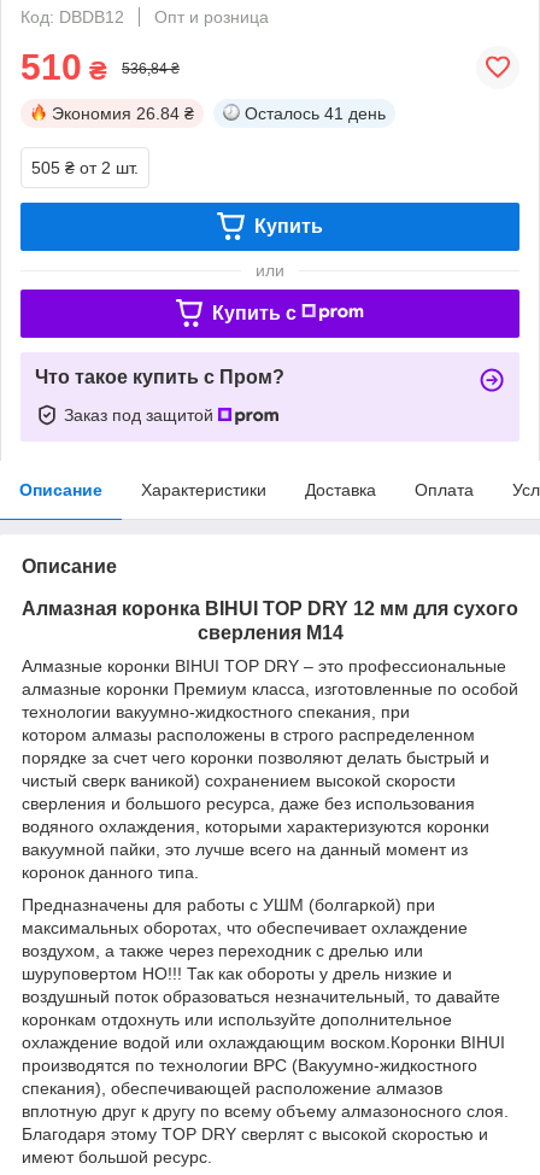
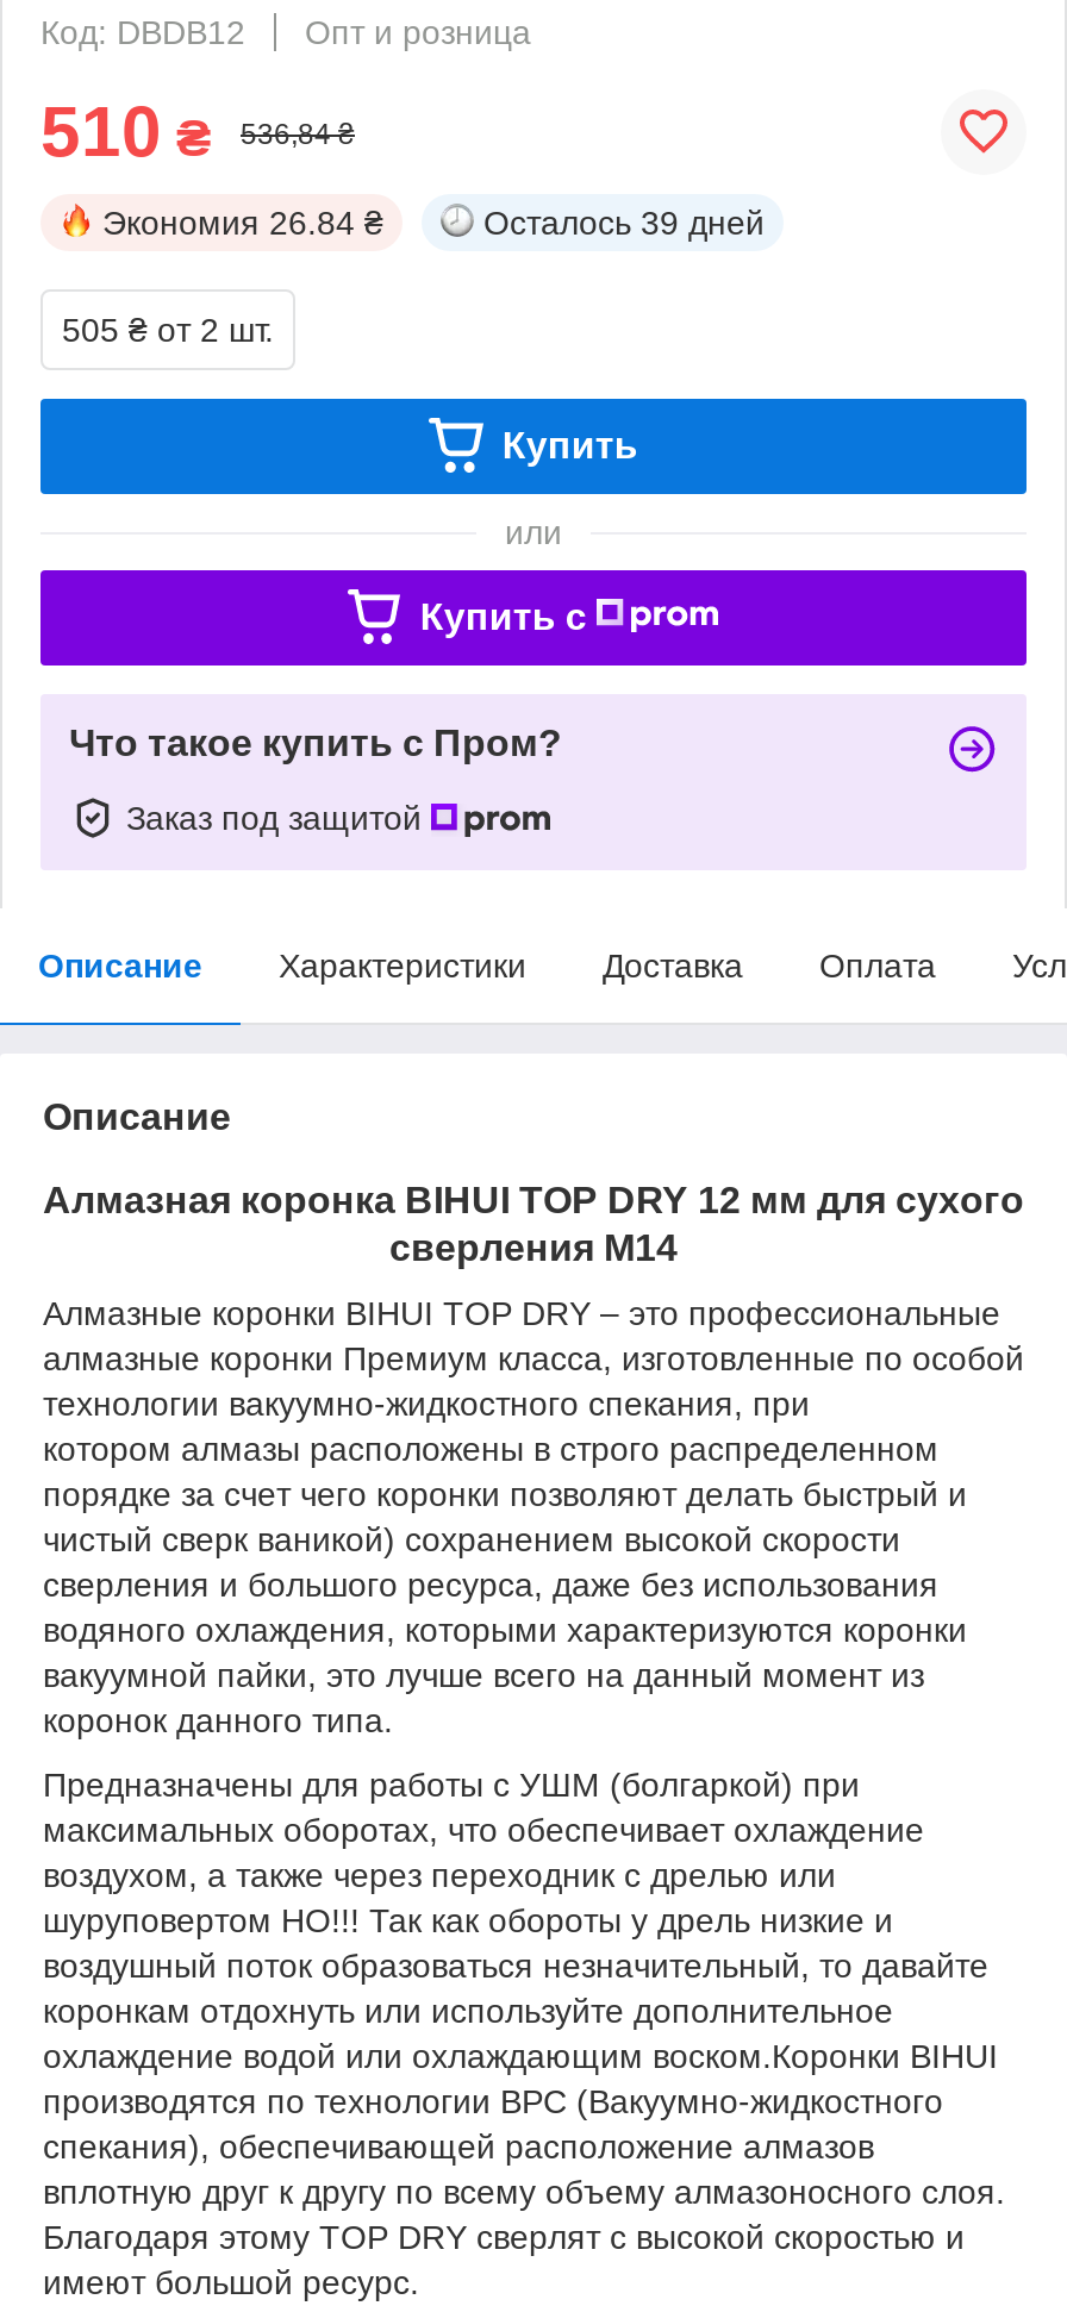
[245,104,386,123] Осталось 41 день -> [483,203,765,241] Осталось 39 дней

